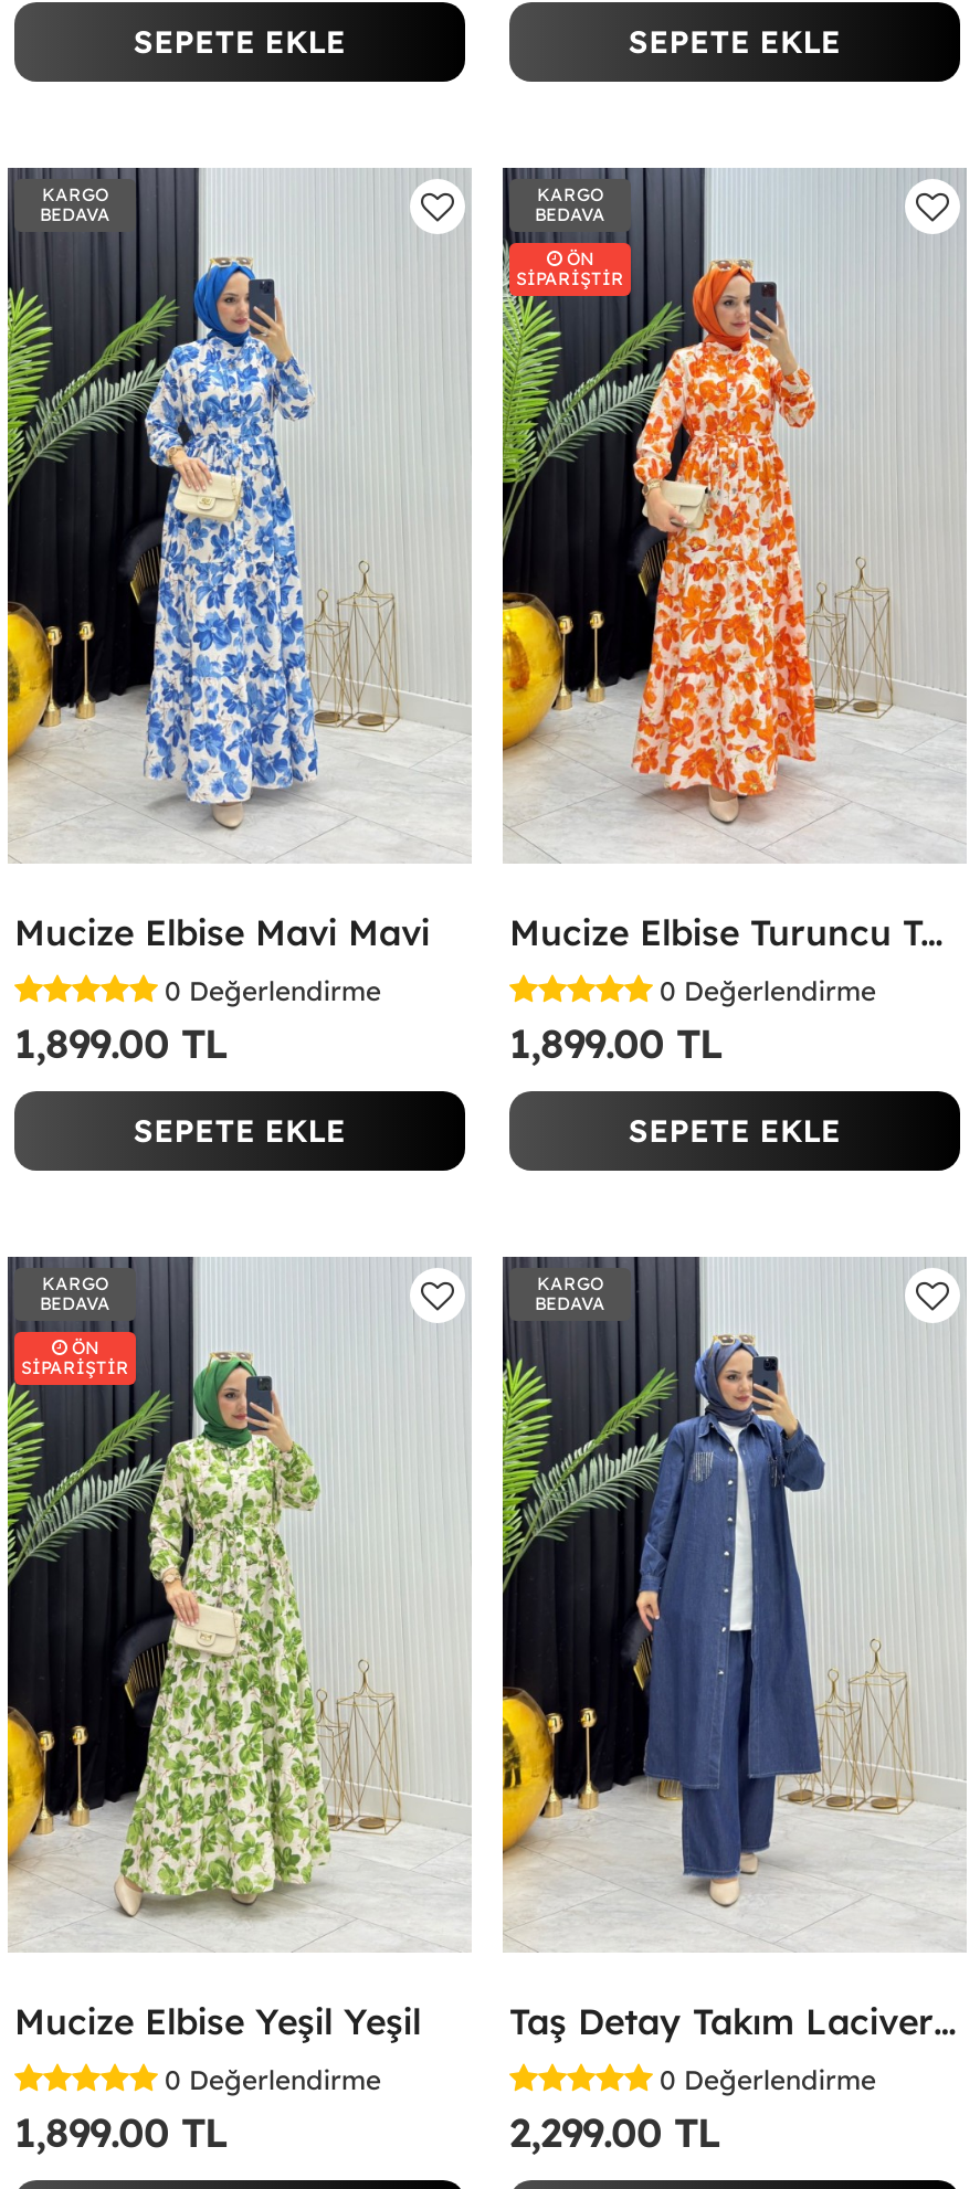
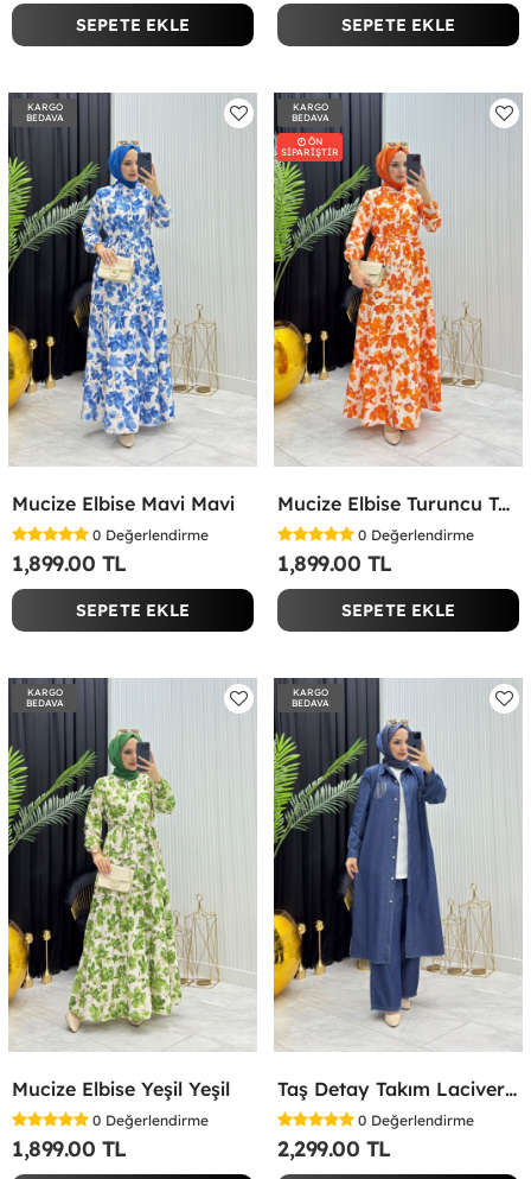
[21,1336,129,1378] ÖN | SİPARİŞTİR -> none

